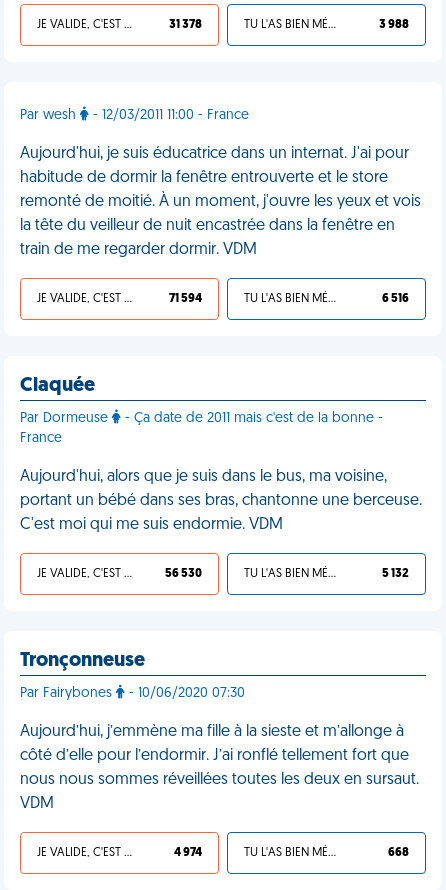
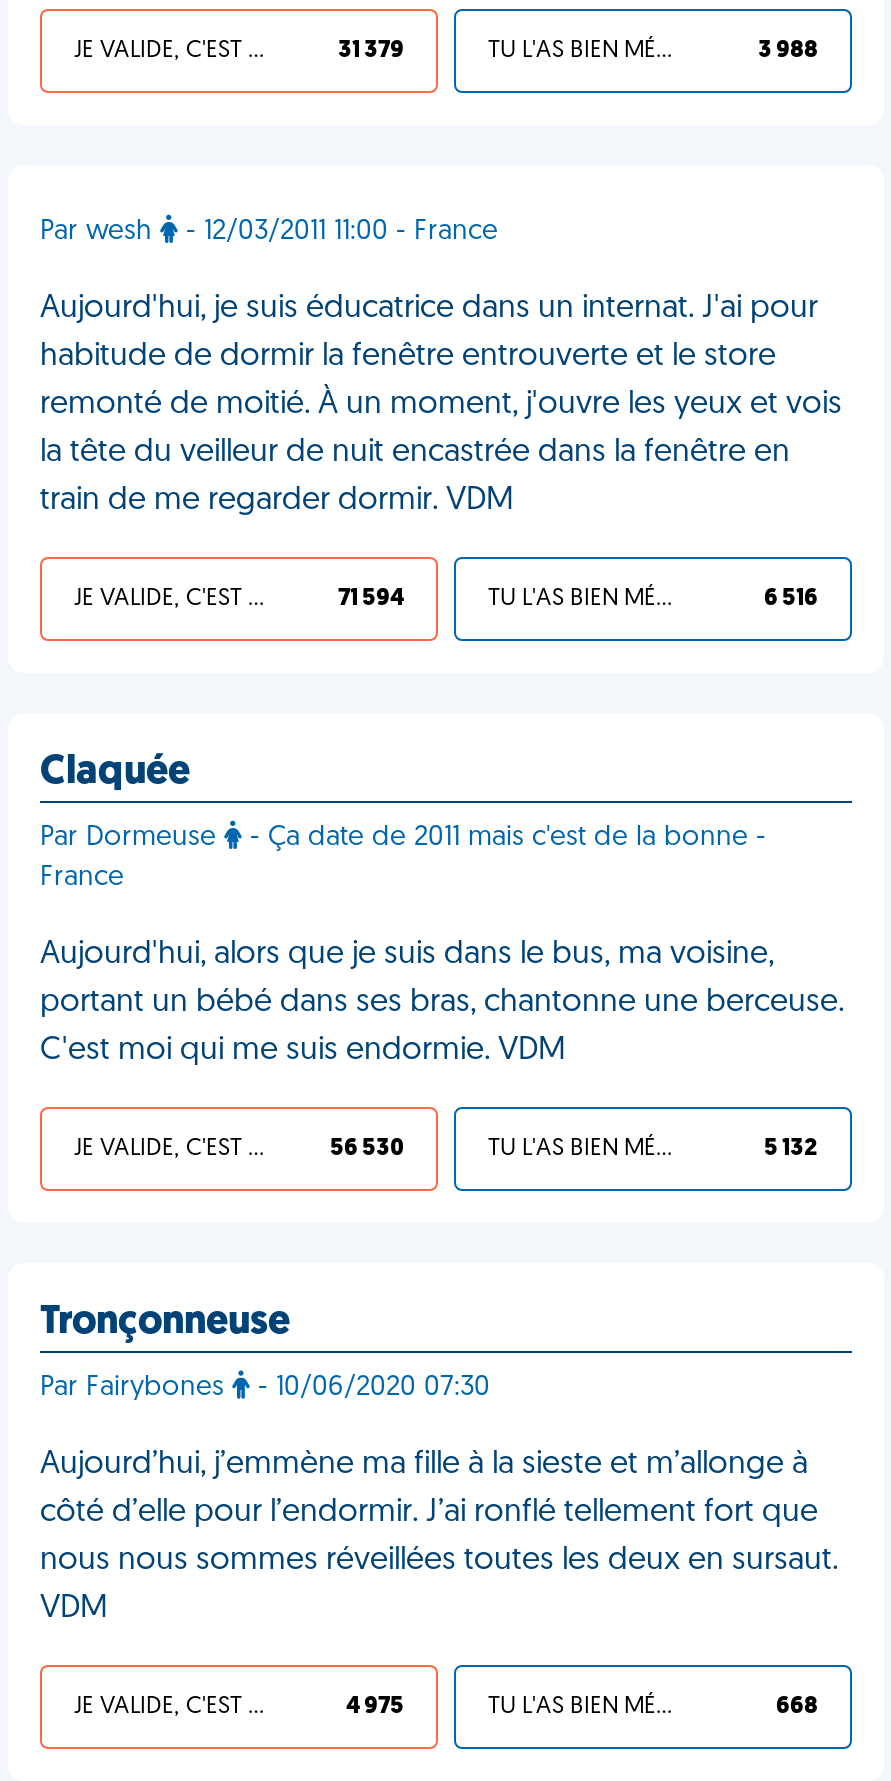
[169,19,202,31] 31 378 -> [338,39,404,63] 31 379
[174,847,202,859] 4 974 -> [346,1695,404,1719] 4 975

